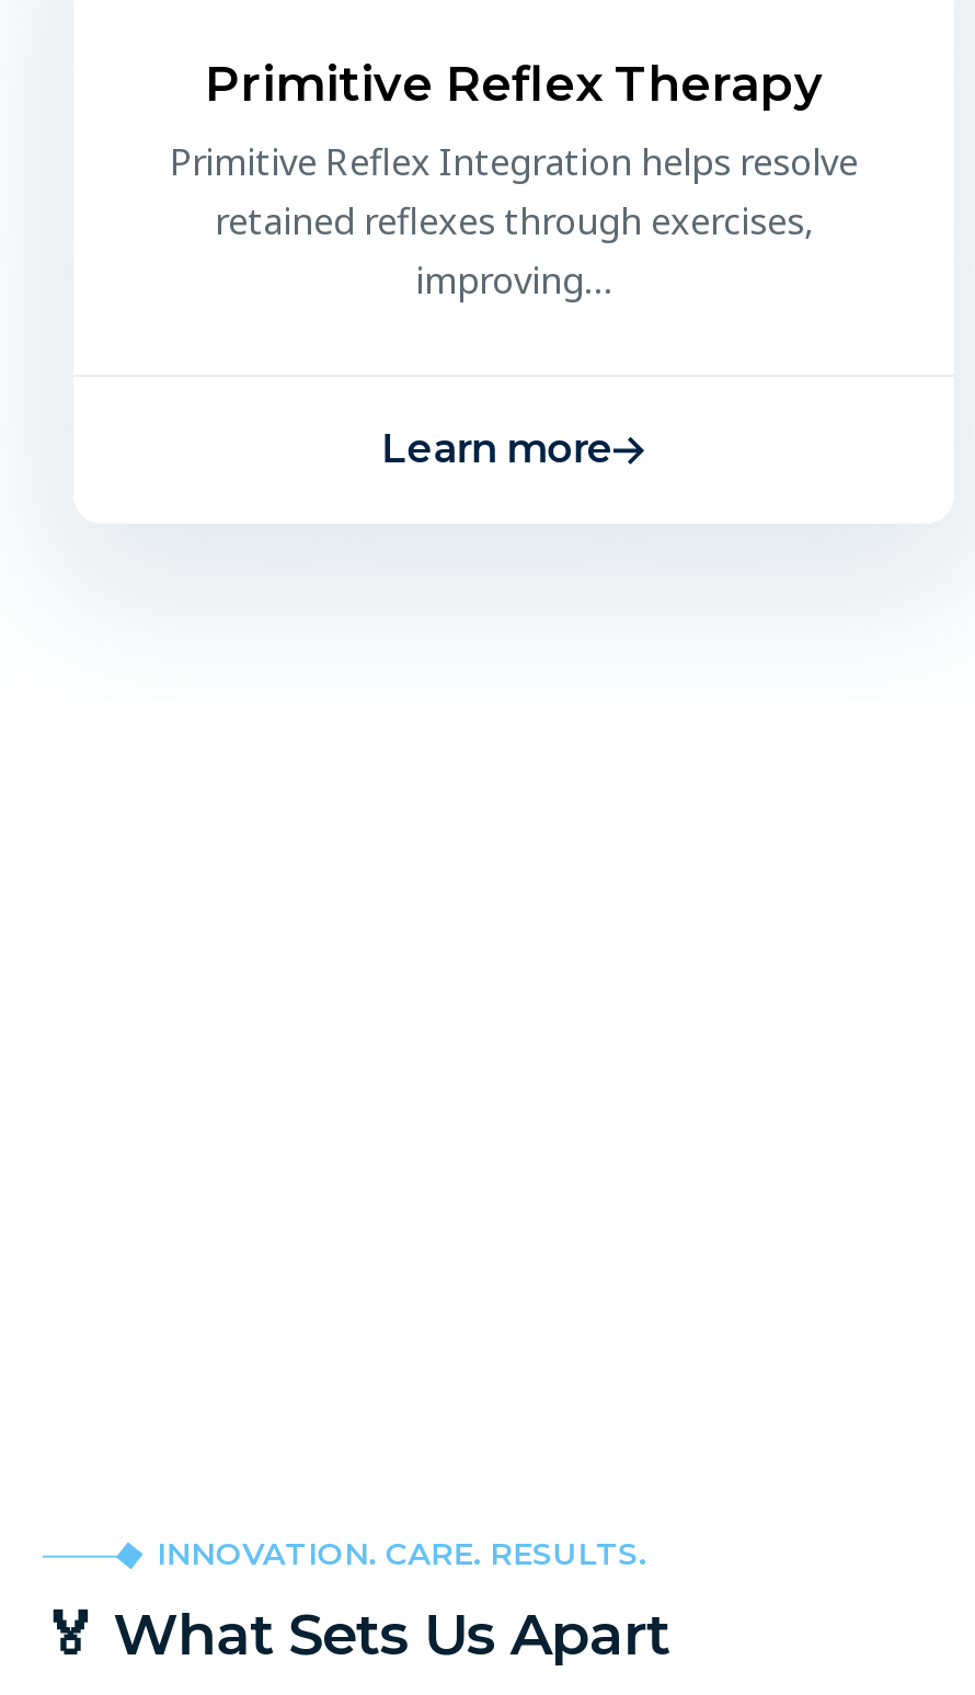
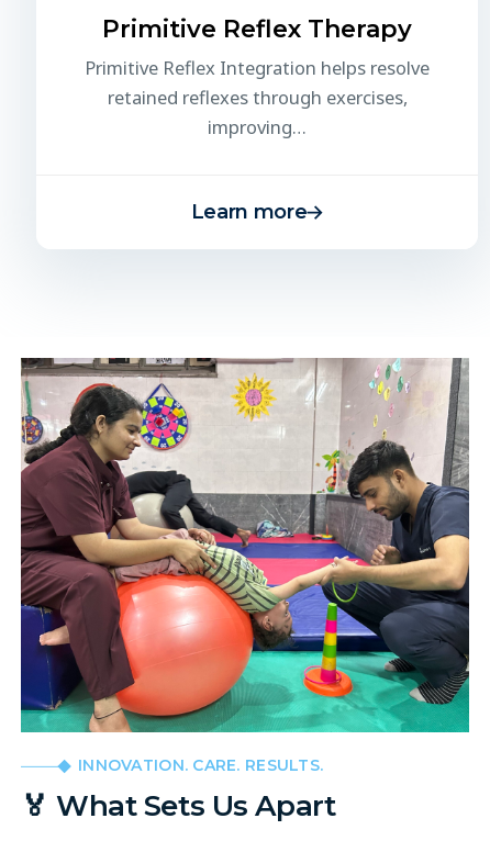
none -> [20,357,470,733] [image]

